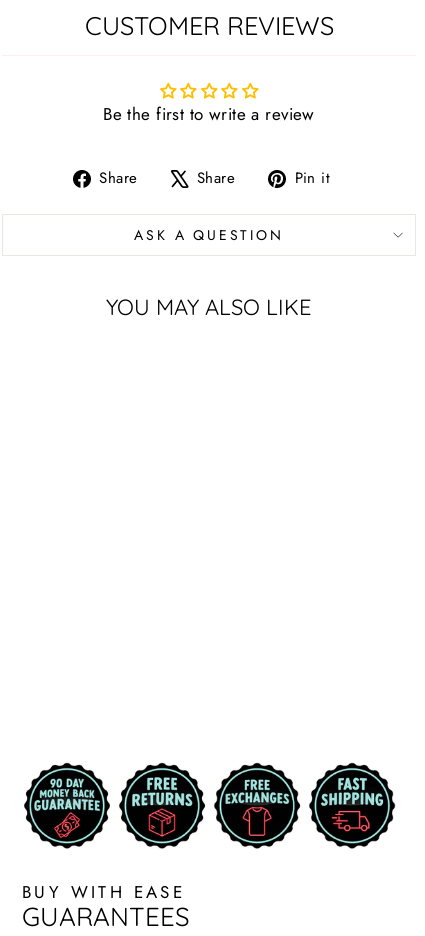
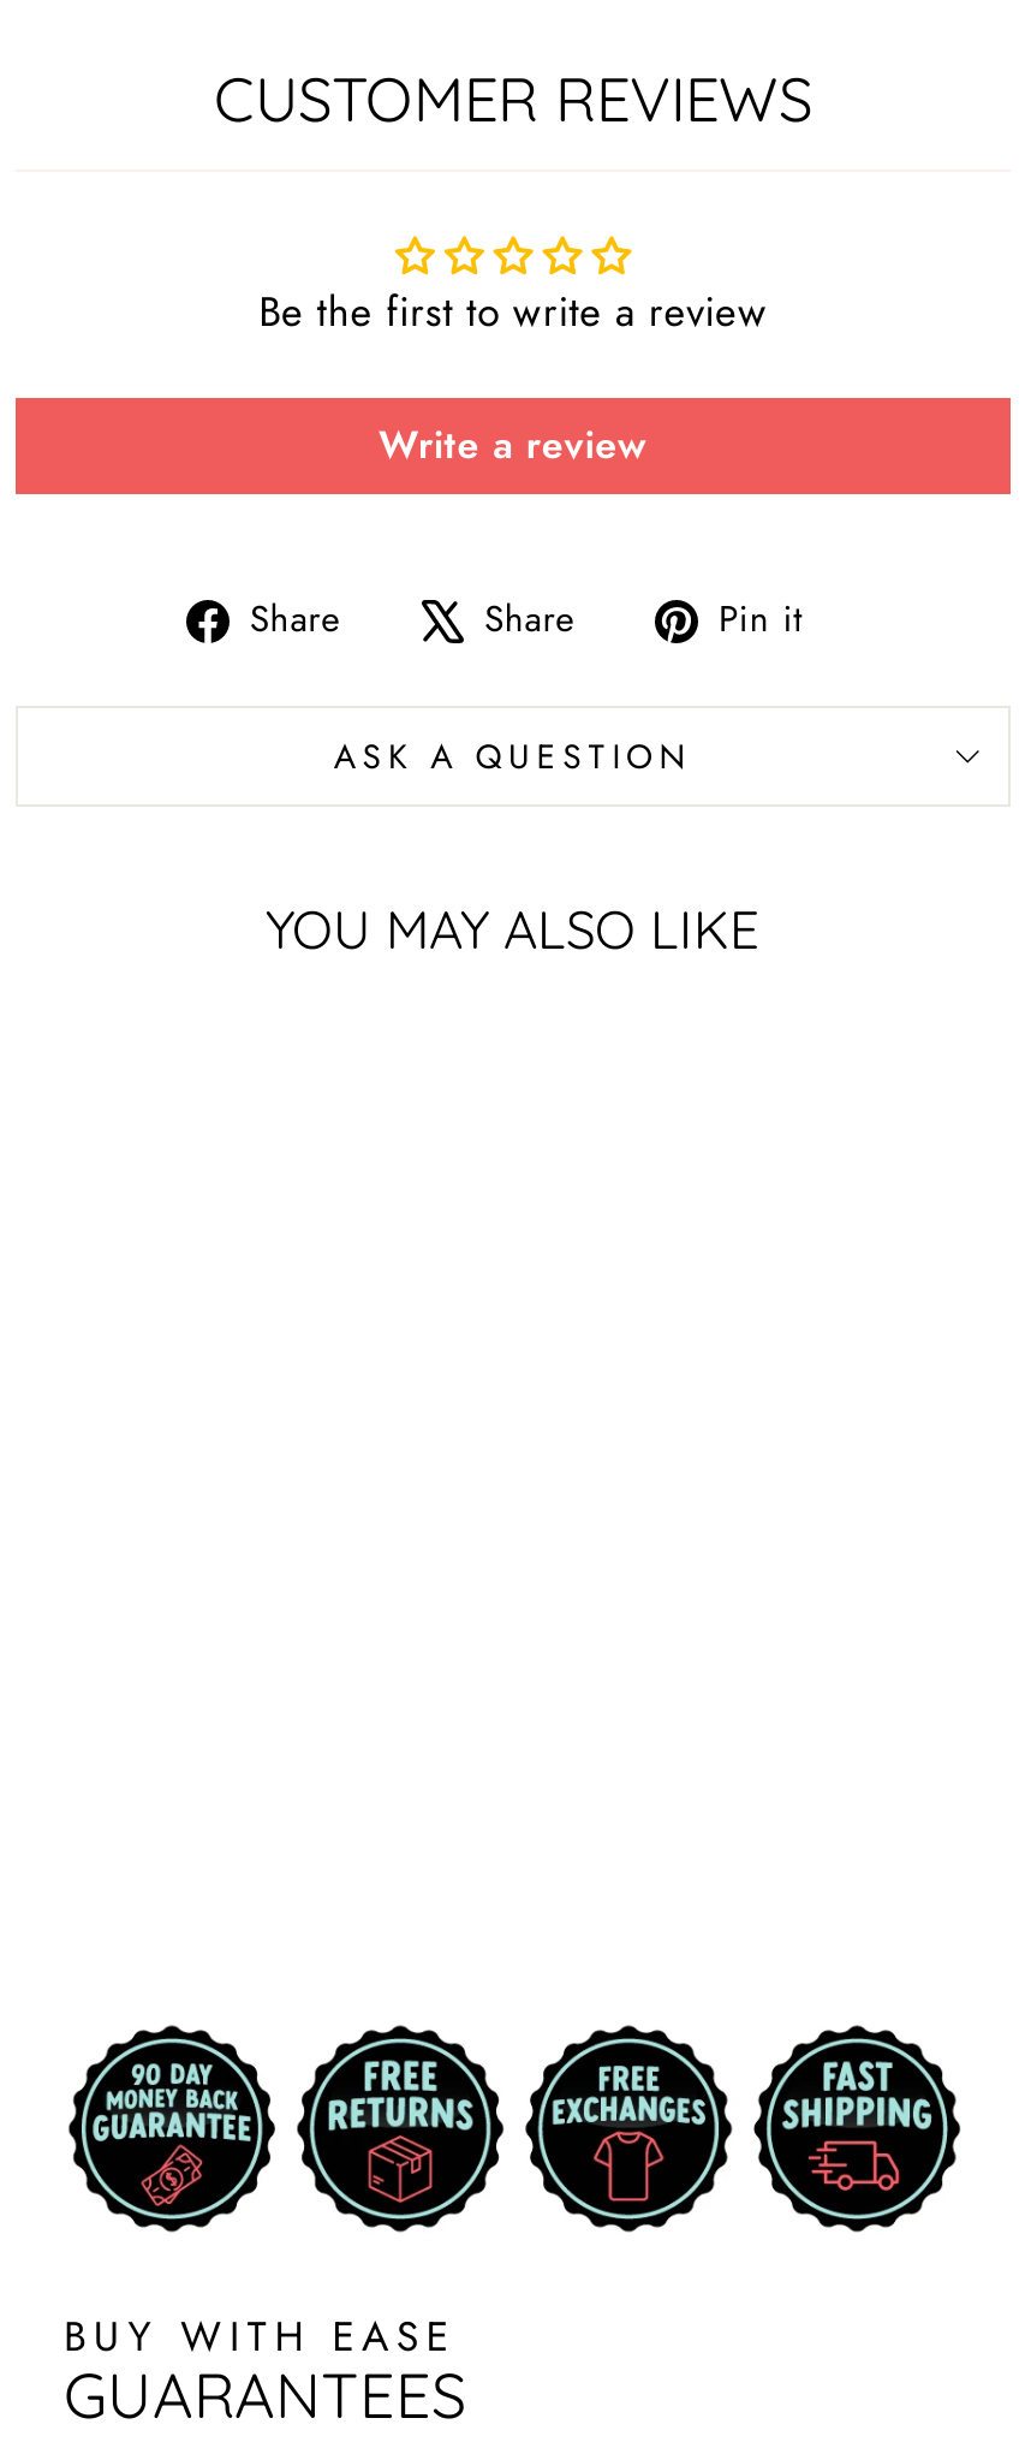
none -> [379,416,648,472] Write a review

